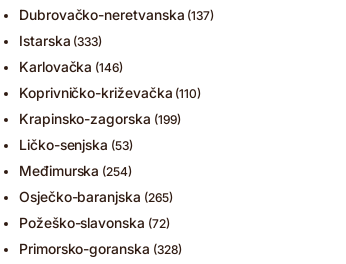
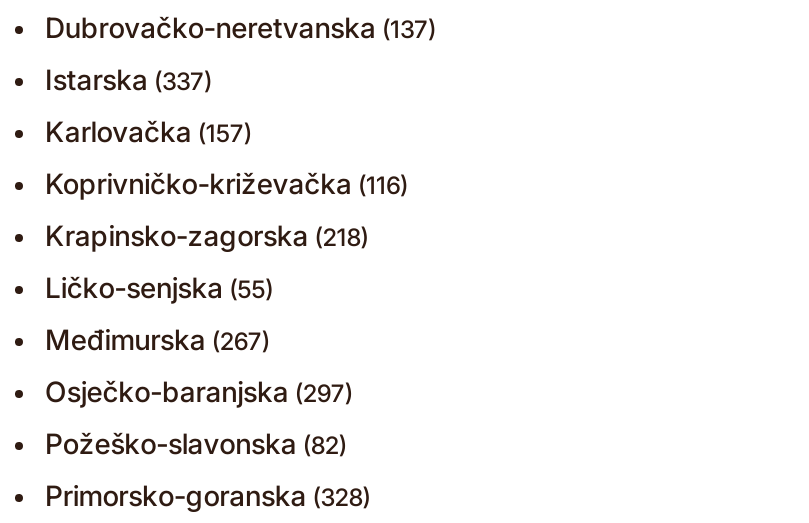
[19,32,102,49] Istarska (333) -> [45,62,212,96] Istarska (337)
[19,58,123,75] Karlovačka (146) -> [45,114,252,148] Karlovačka (157)
[19,84,201,101] Koprivničko-križevačka (110) -> [45,166,408,200] Koprivničko-križevačka (116)
[19,110,181,127] Krapinsko-zagorska (199) -> [45,218,369,252] Krapinsko-zagorska (218)
[19,136,133,153] Ličko-senjska (53) -> [45,270,273,304] Ličko-senjska (55)
[19,162,132,179] Međimurska (254) -> [45,322,270,356] Međimurska (267)
[19,188,173,205] Osječko-baranjska (265) -> [45,374,353,408] Osječko-baranjska (297)
[19,214,170,231] Požeško-slavonska (72) -> [45,426,347,460] Požeško-slavonska (82)

